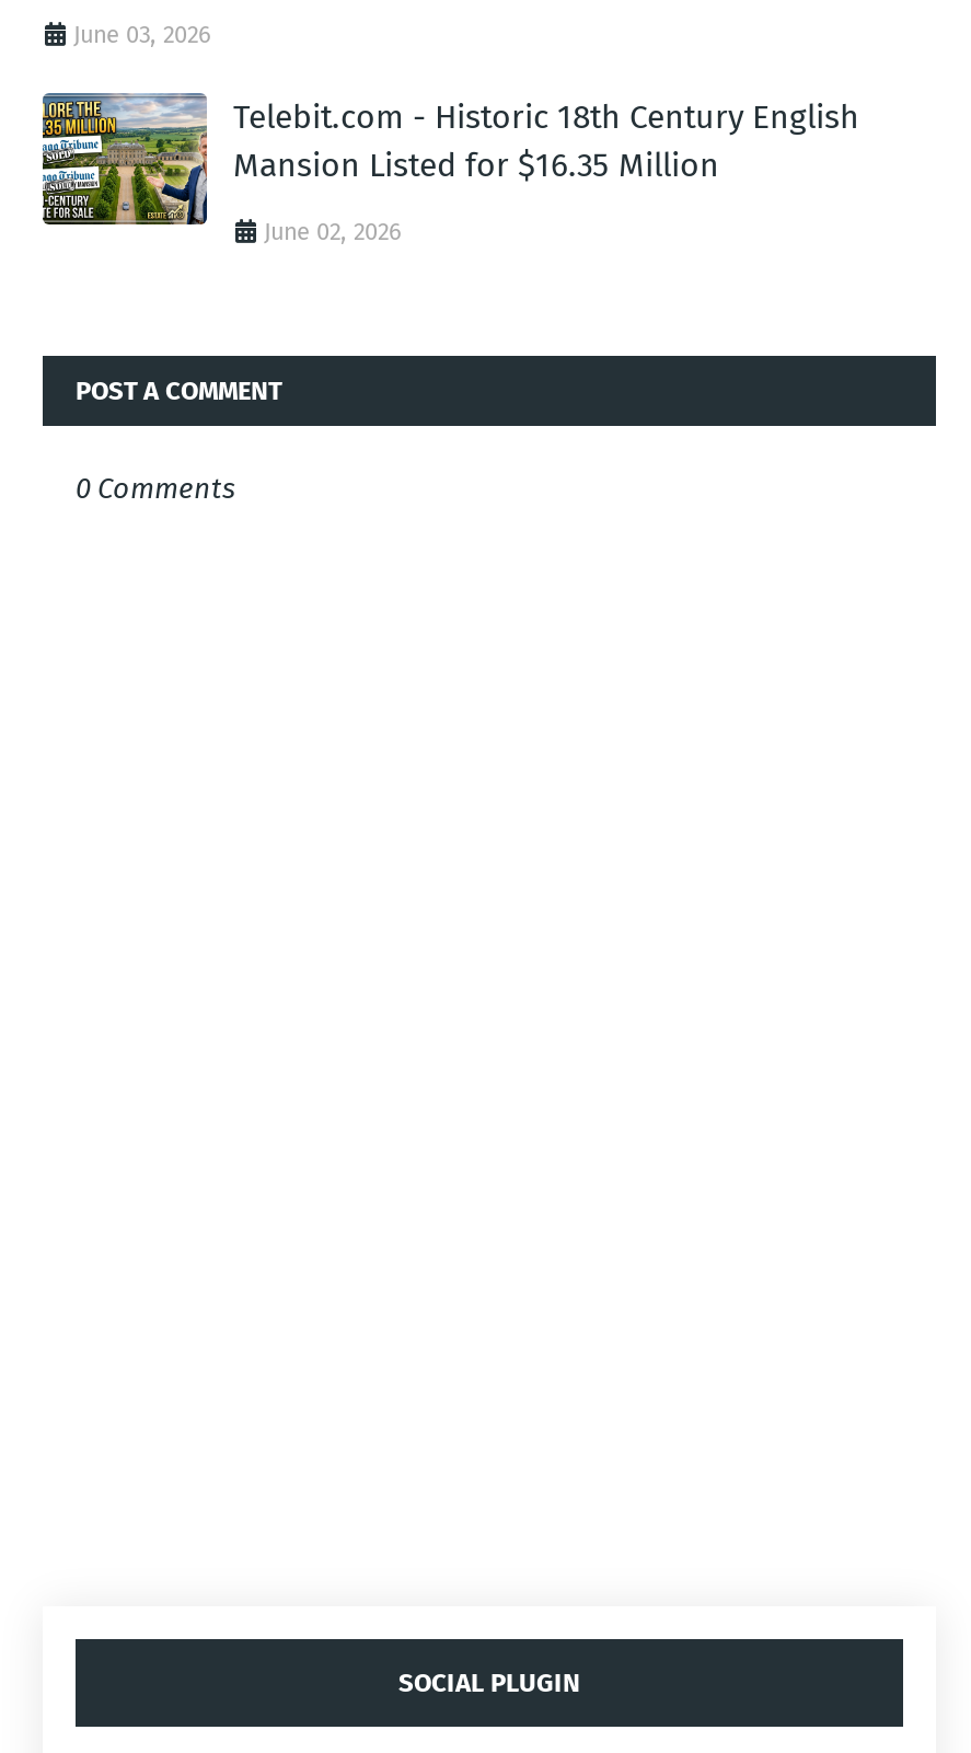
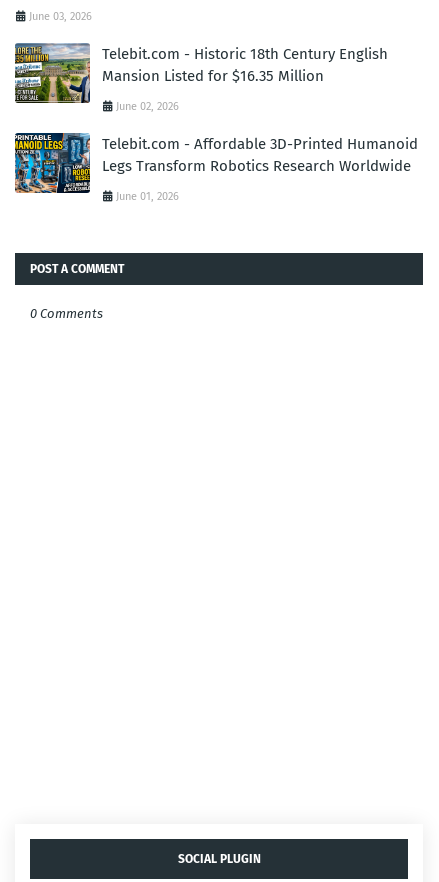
none -> [14,132,418,203] [image] | Telebit.com - Affordable 3D-Printed Humanoid | Legs Transform Robotics Research Worldwide | June 01, 2026

